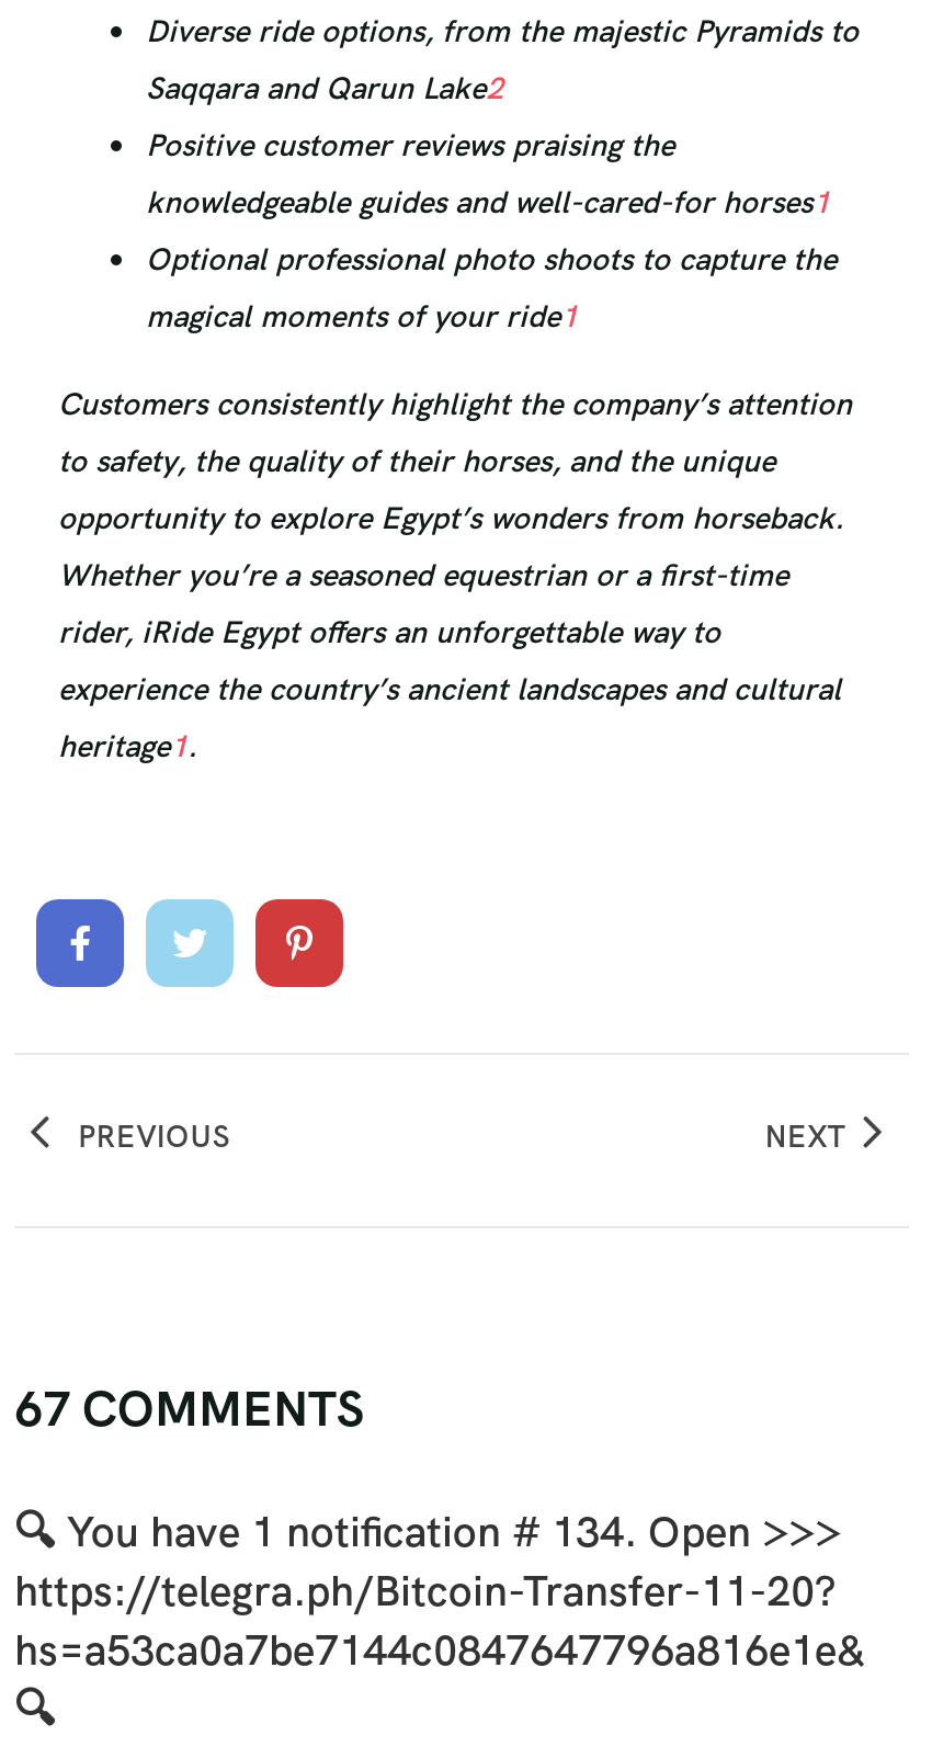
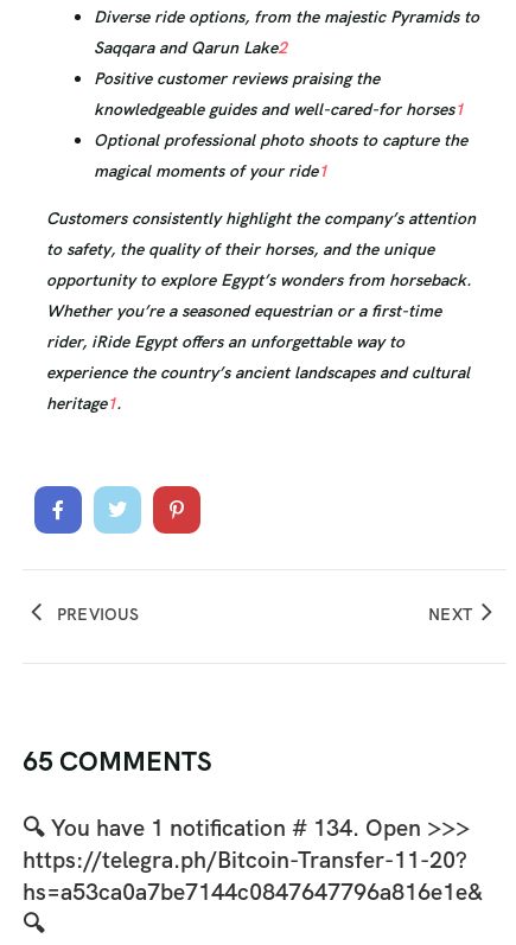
[14,1377,365,1441] 67 COMMENTS -> [23,745,212,780] 65 COMMENTS

